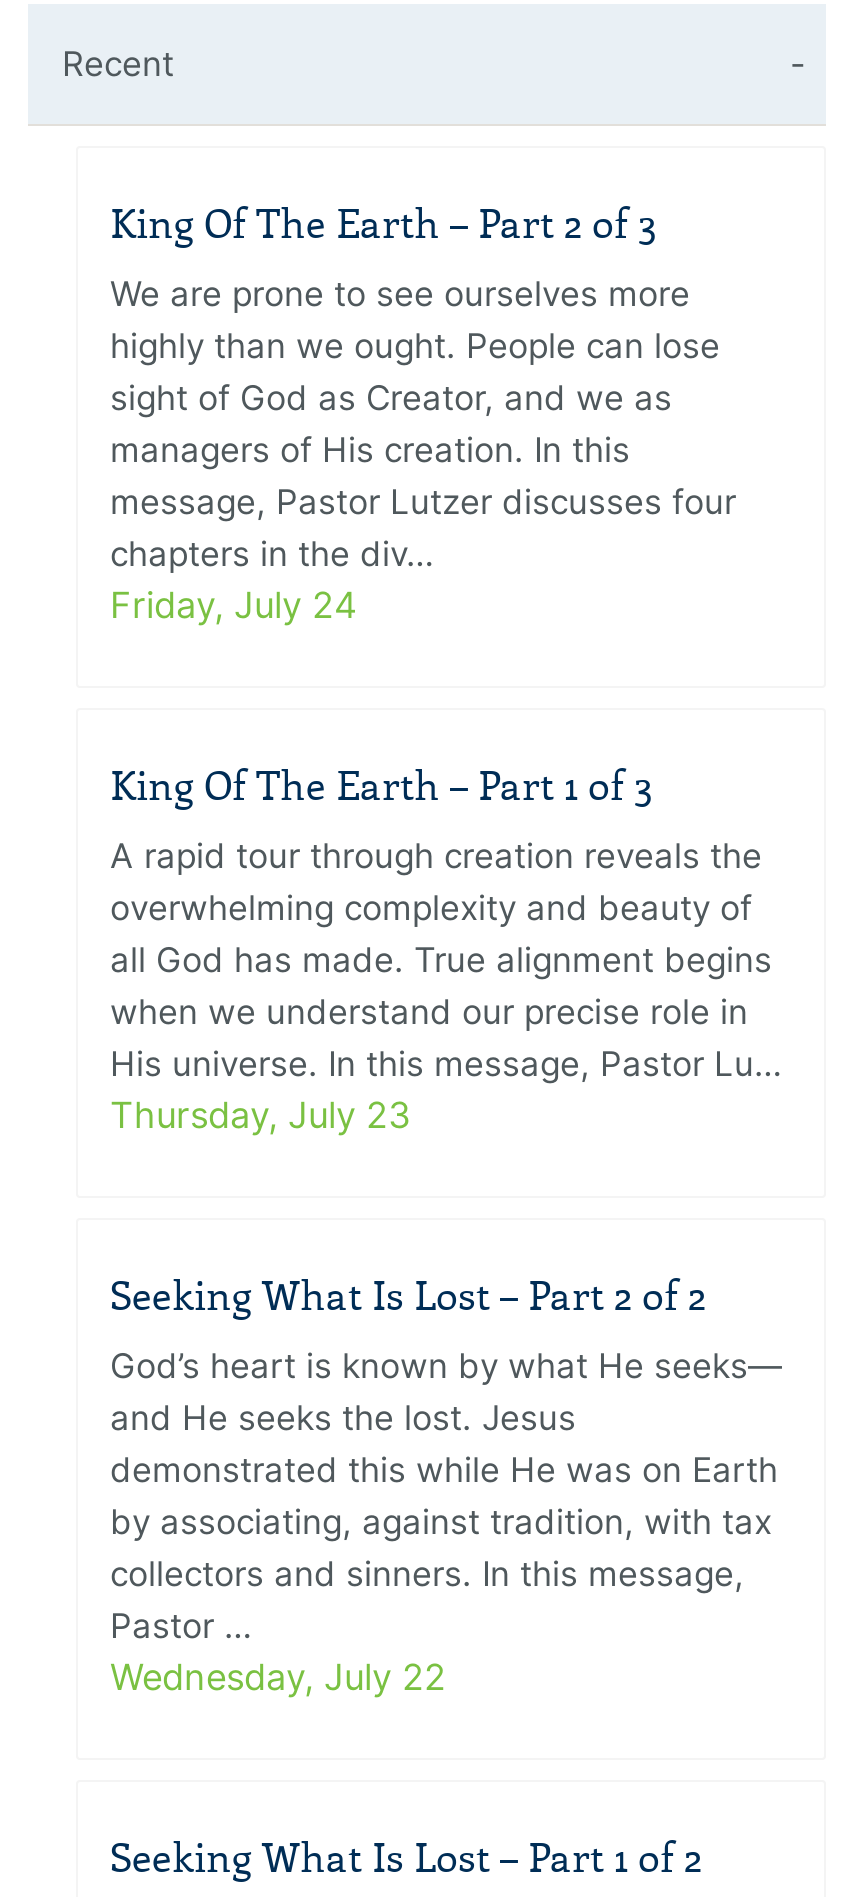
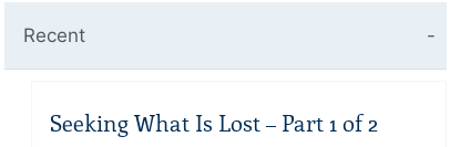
[110,201,736,627] King Of The Earth – Part 2 of 3 | We are prone to see ourselves more | highly than we ought. People can lose | sight of God as Creator, and we as | managers of His creation. In this | message, Pastor Lutzer discusses four | chapters in the div… | Friday, July 24 -> none
[110,763,782,1137] King Of The Earth – Part 1 of 3 | A rapid tour through creation reveals the | overwhelming complexity and beauty of | all God has made. True alignment begins | when we understand our precise role in | His universe. In this message, Pastor Lu… | Thursday, July 23 -> none
[110,1273,782,1699] Seeking What Is Lost – Part 2 of 2 | God’s heart is known by what He seeks— | and He seeks the lost. Jesus | demonstrated this while He was on Earth | by associating, against tradition, with tax | collectors and sinners. In this message, | Pastor … | Wednesday, July 22 -> none

